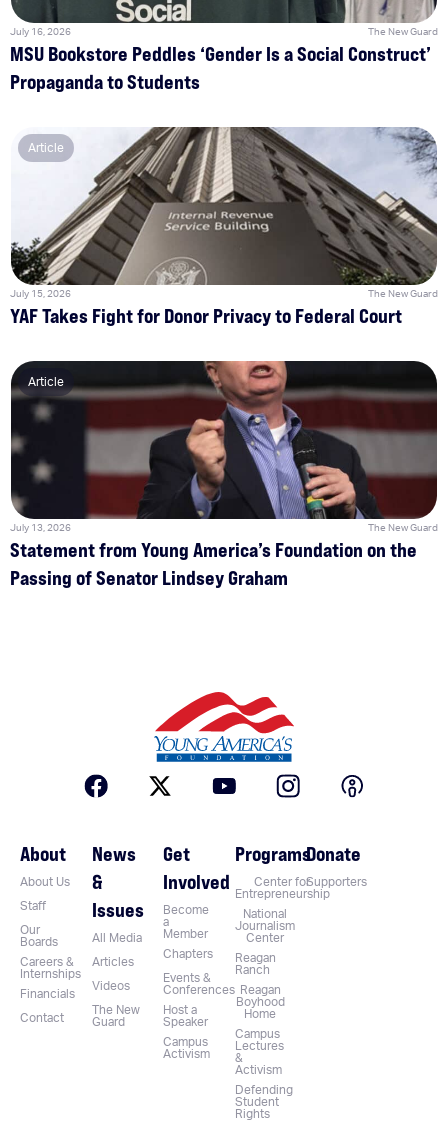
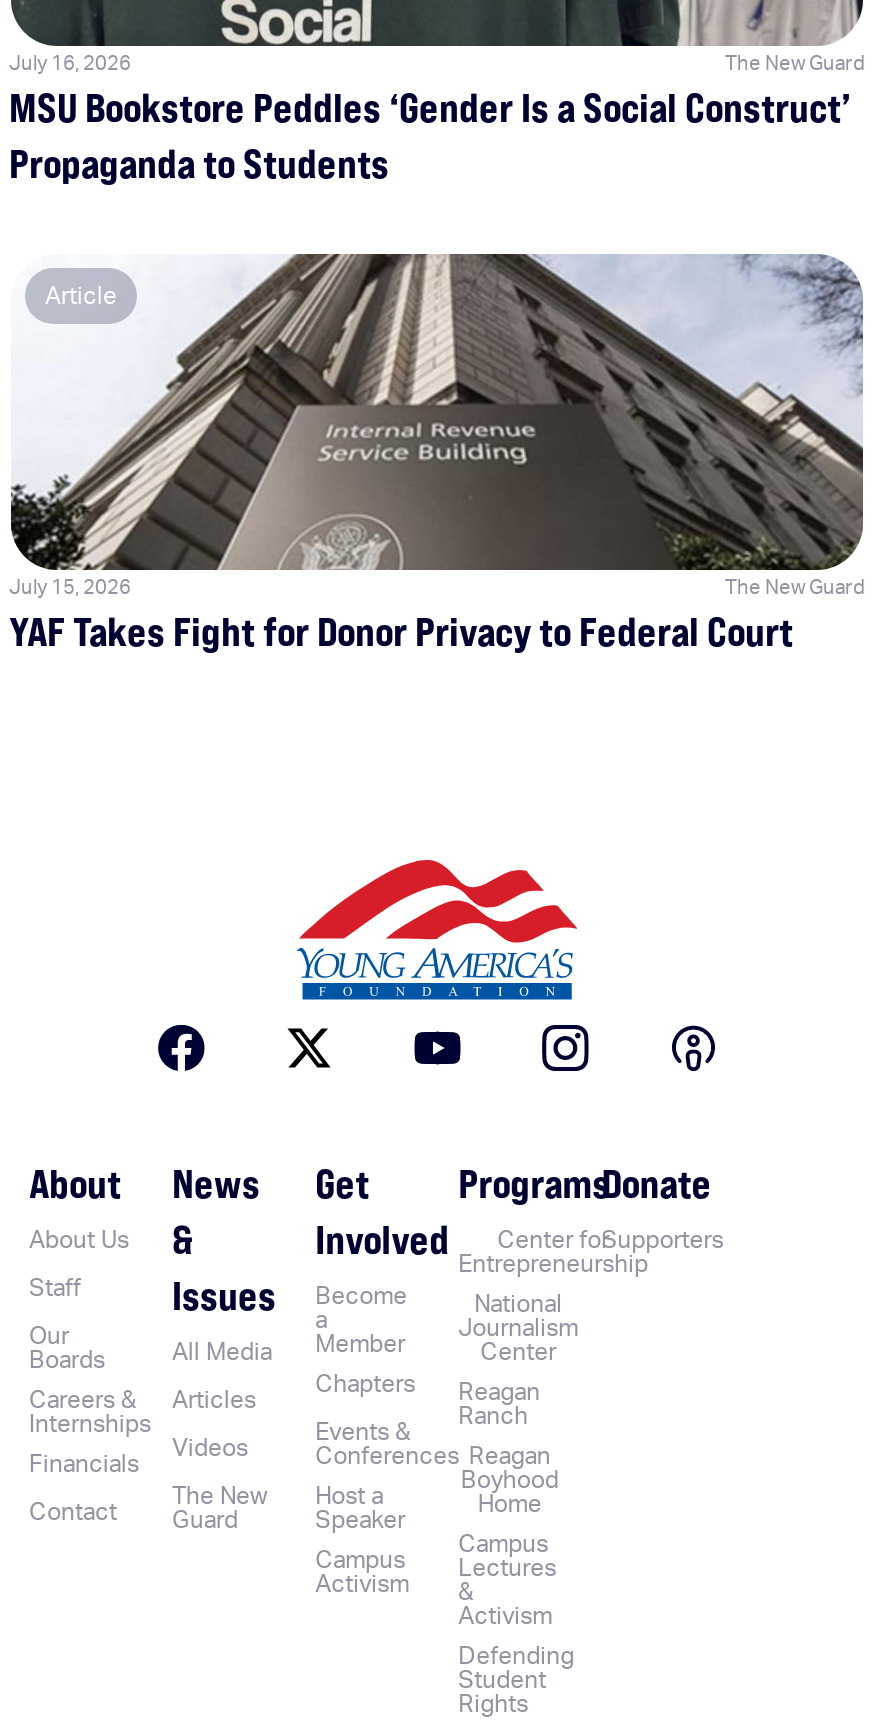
[10,360,438,530] [image] | Article -> none
[10,523,438,590] July 13, 2026 | The New Guard | Statement from Young America’s Foundation on the | Passing of Senator Lindsey Graham -> none

